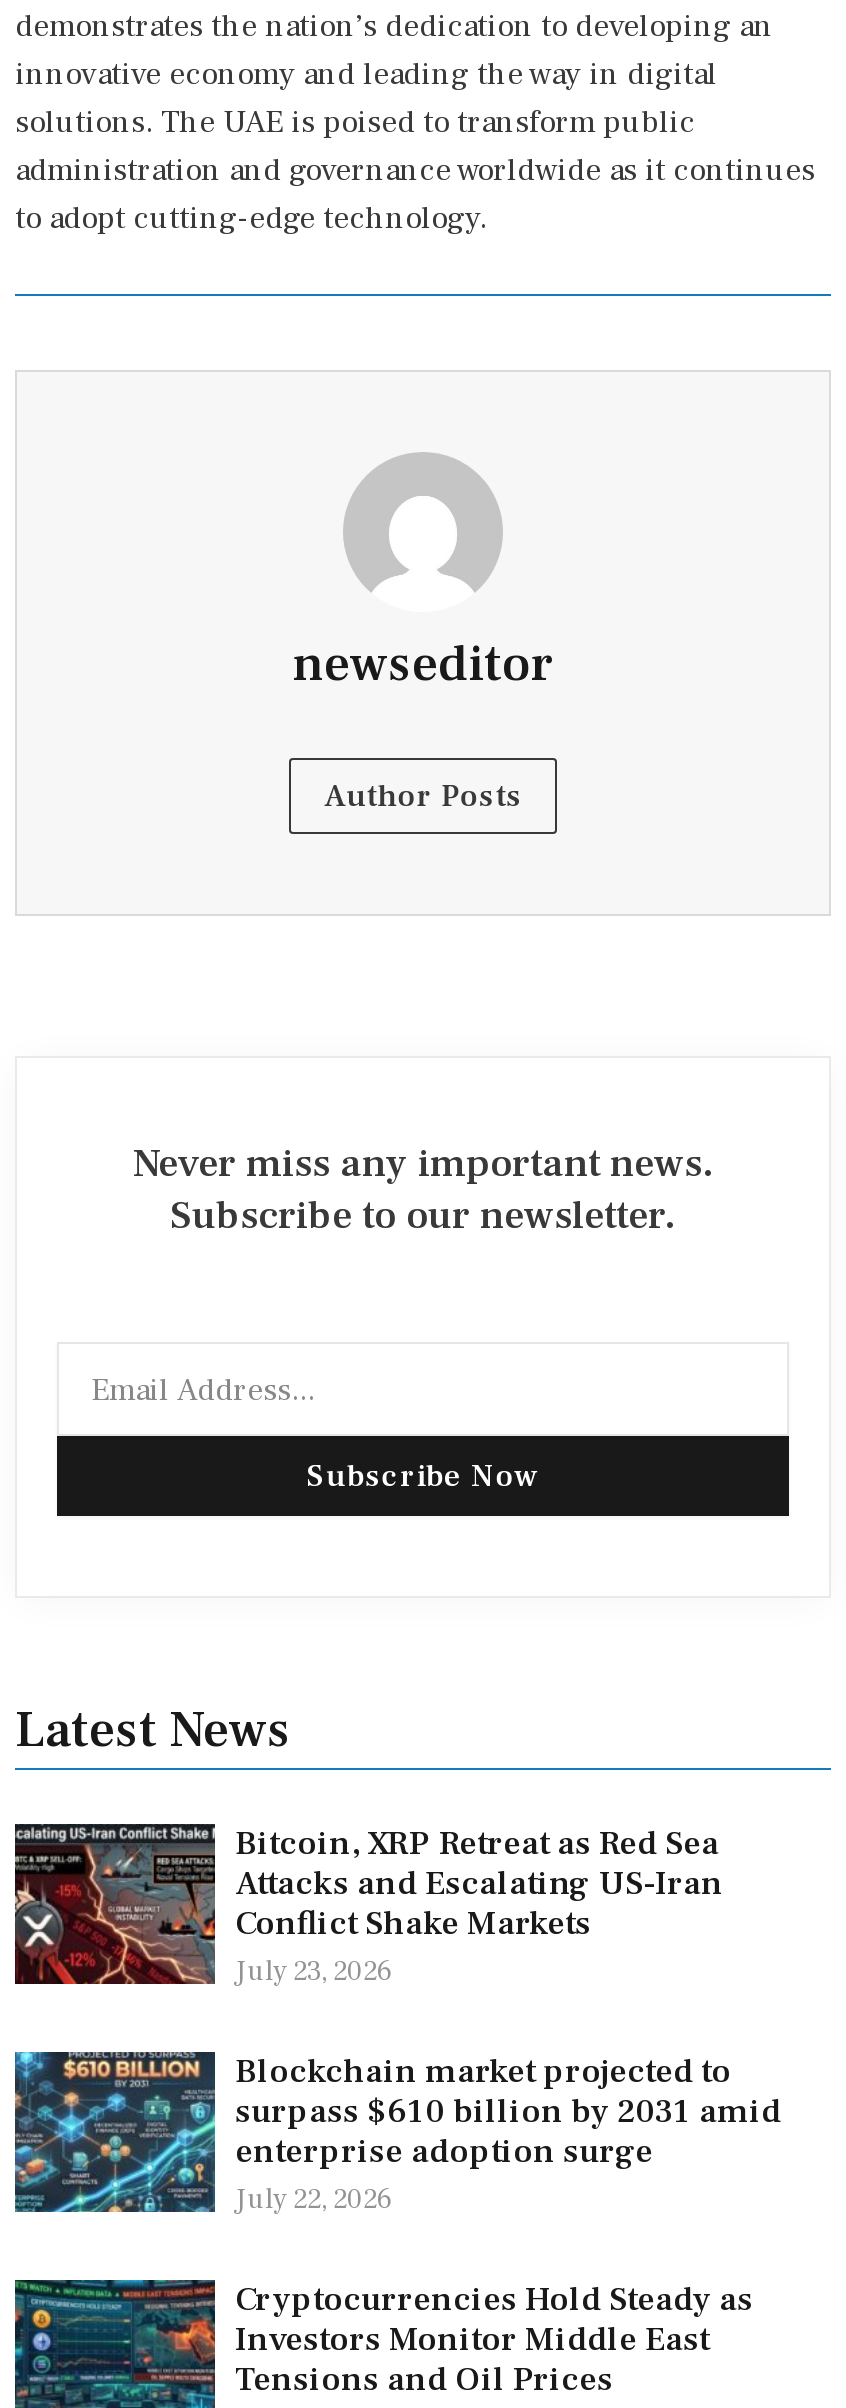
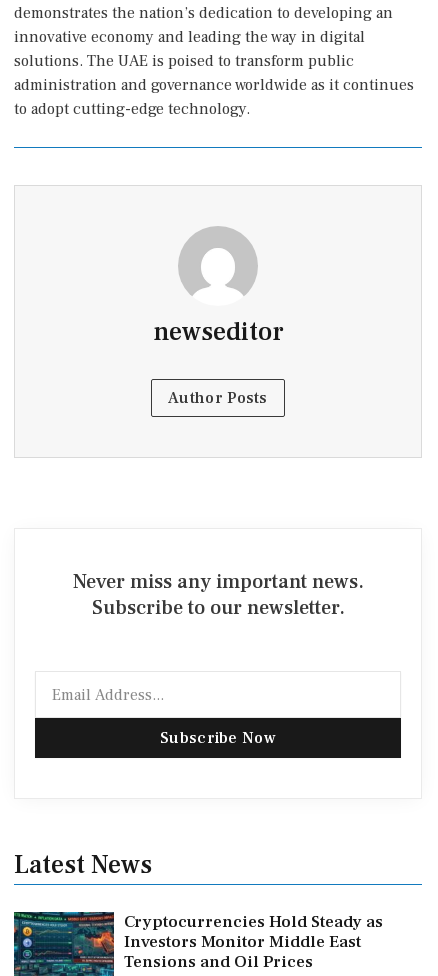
[13,1822,781,2218] [image] | Bitcoin, XRP Retreat as Red Sea | Attacks and Escalating US-Iran | Conflict Shake Markets | July 23, 2026 | Blockchain market projected to | surpass $610 billion by 2031 amid | enterprise adoption surge | July 22, 2026 -> none
[13,2050,207,2214] [image] -> none

